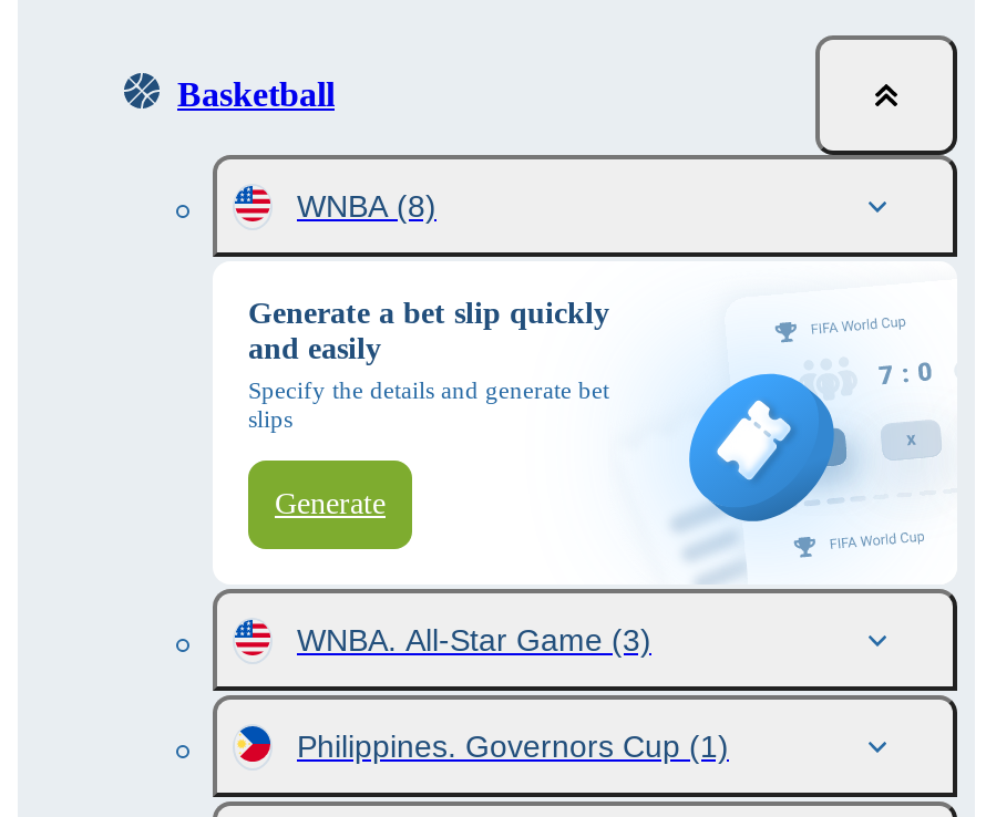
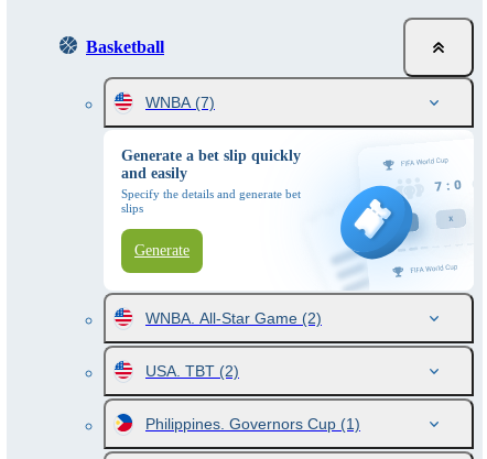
[297,188,436,224] WNBA (8) -> [145,94,215,111] WNBA (7)
[297,622,651,658] WNBA. All-Star Game (3) -> [145,309,322,380] WNBA. All-Star Game (2) | USA. TBT (2)

